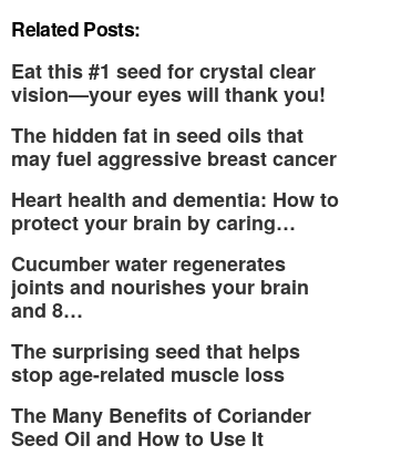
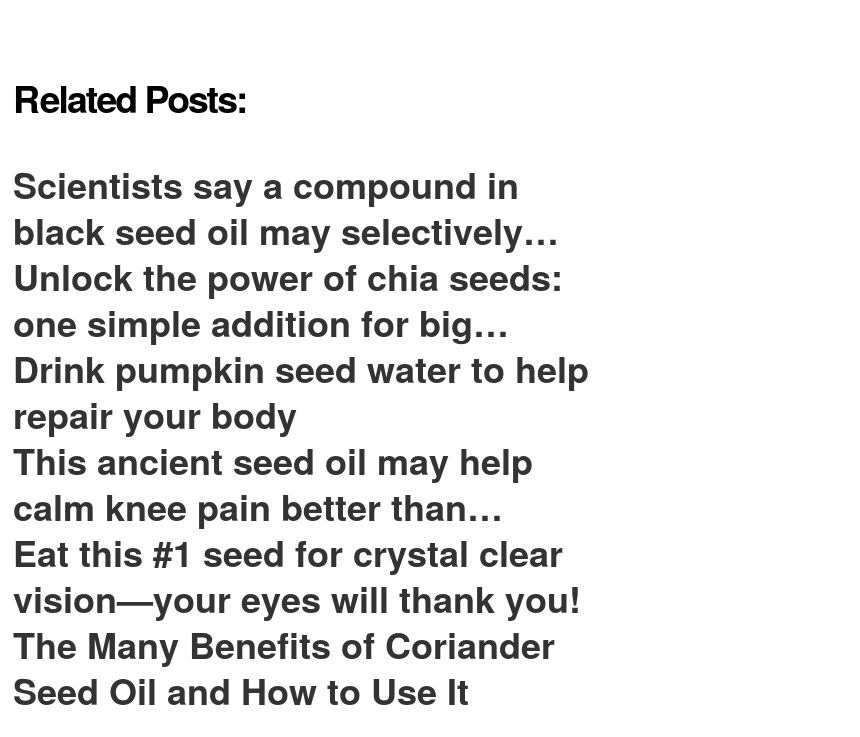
none -> [13,159,589,533] Scientists say a compound in | black seed oil may selectively… | Unlock the power of chia seeds: | one simple addition for big… | Drink pumpkin seed water to help | repair your body | This ancient seed oil may help | calm knee pain better than…
moved [11,56,326,108] -> [13,527,581,625]: Eat this #1 seed for crystal clear | vision—your eyes will thank you!
[11,120,339,388] The hidden fat in seed oils that | may fuel aggressive breast cancer | Heart health and dementia: How to | protect your brain by caring… | Cucumber water regenerates | joints and nourishes your brain | and 8… | The surprising seed that helps | stop age-related muscle loss -> none

